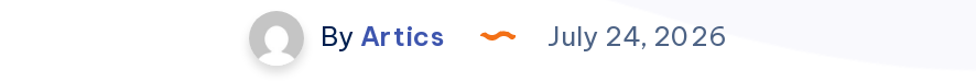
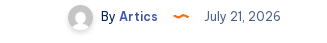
[541,20,726,53] July 24, 2026 -> [200,9,280,24] July 21, 2026

